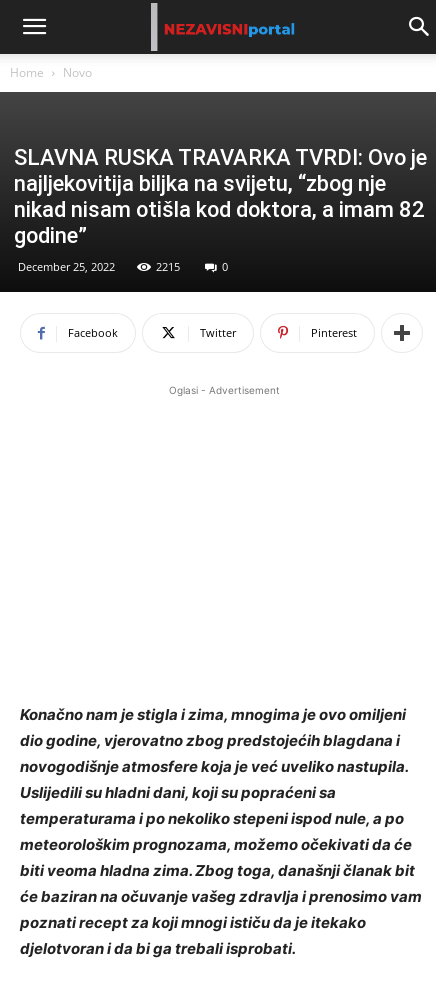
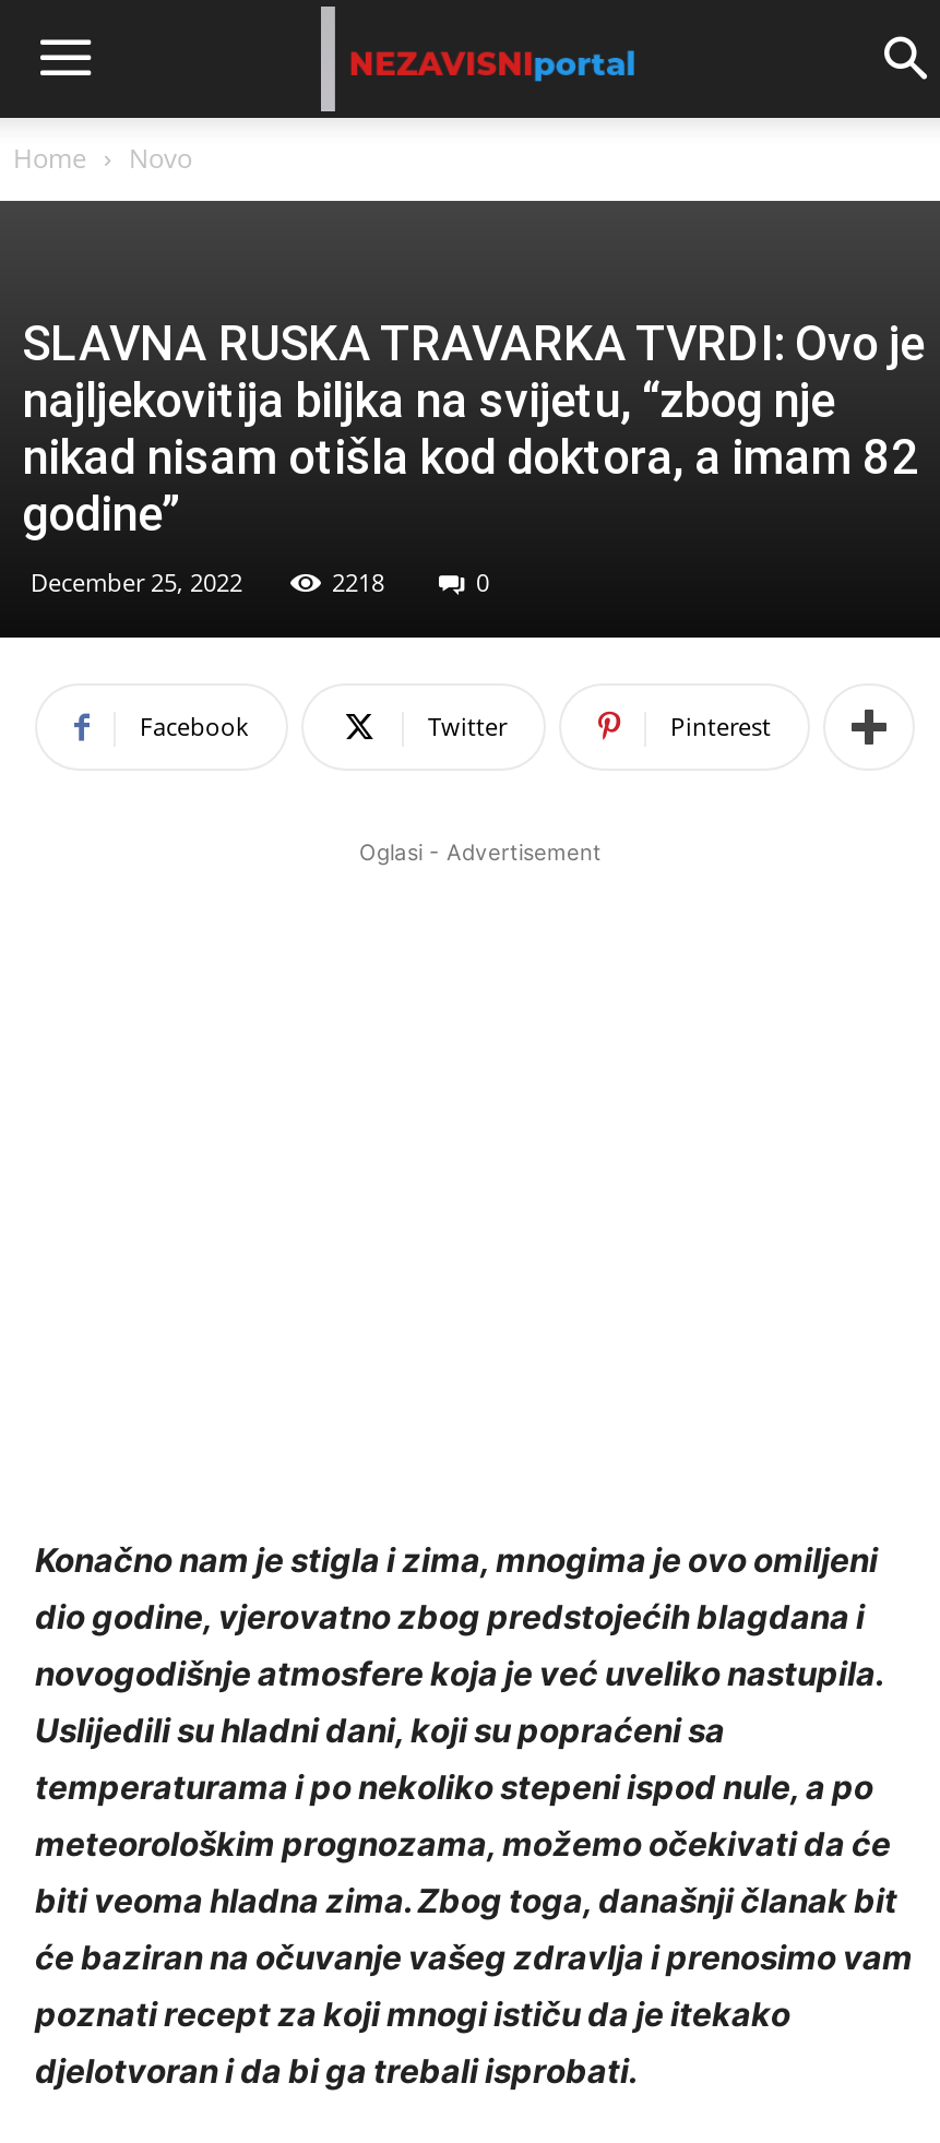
[156,259,180,274] 2215 -> [332,565,384,598] 2218

